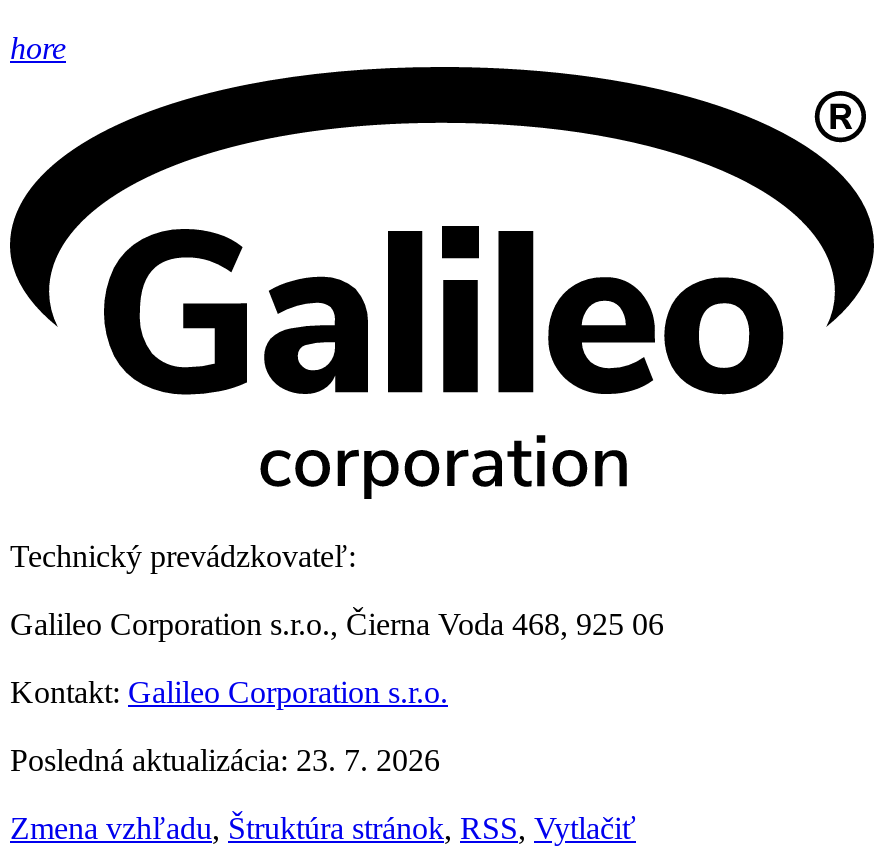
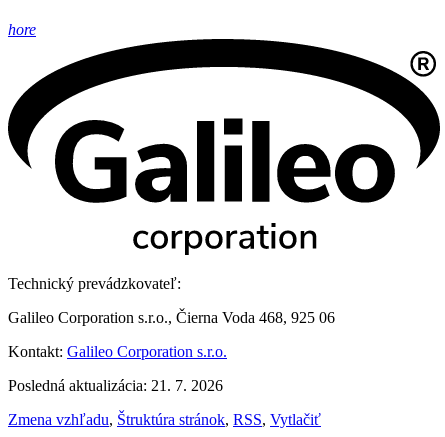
[10,743,440,777] Posledná aktualizácia: 23. 7. 2026 -> [8,377,223,394] Posledná aktualizácia: 21. 7. 2026

